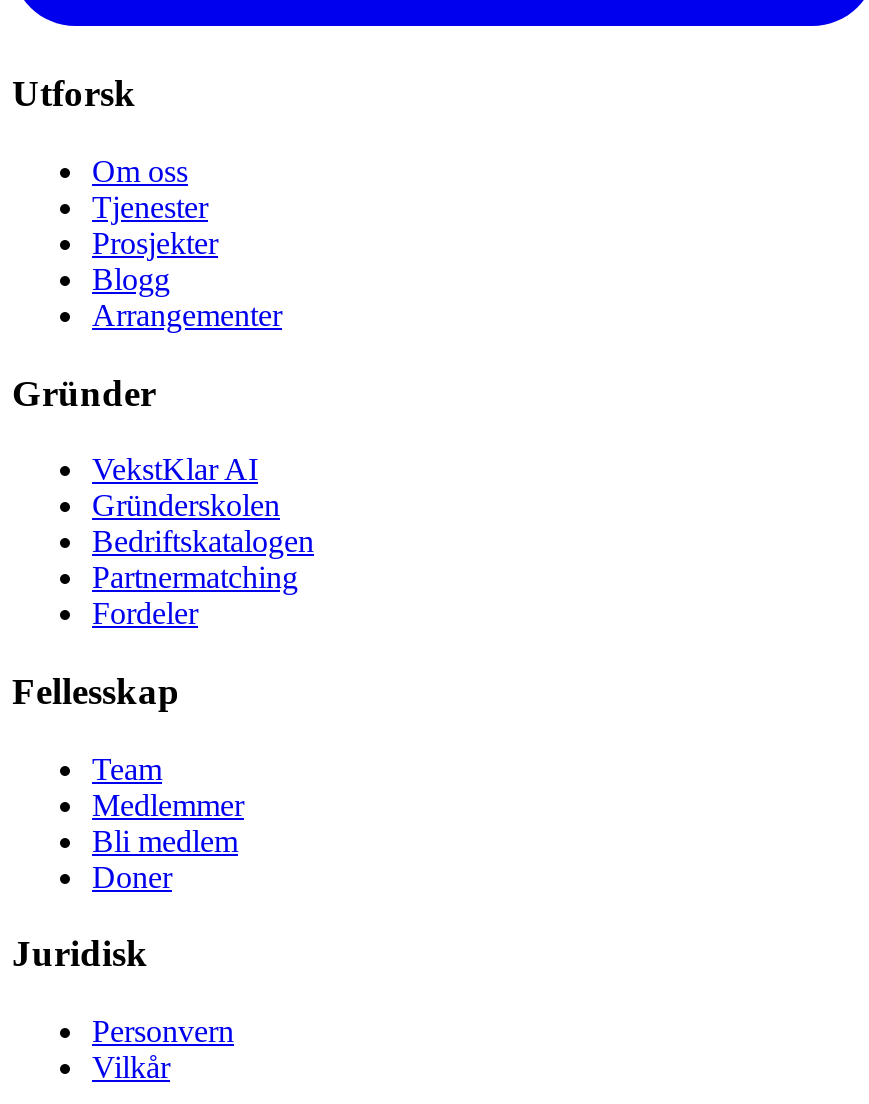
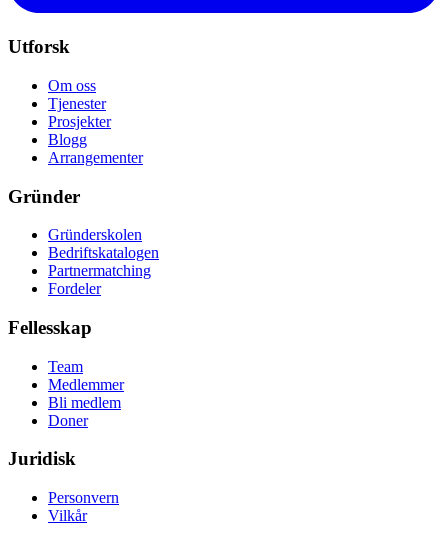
[92,453,258,487] VekstKlar AI -> none

